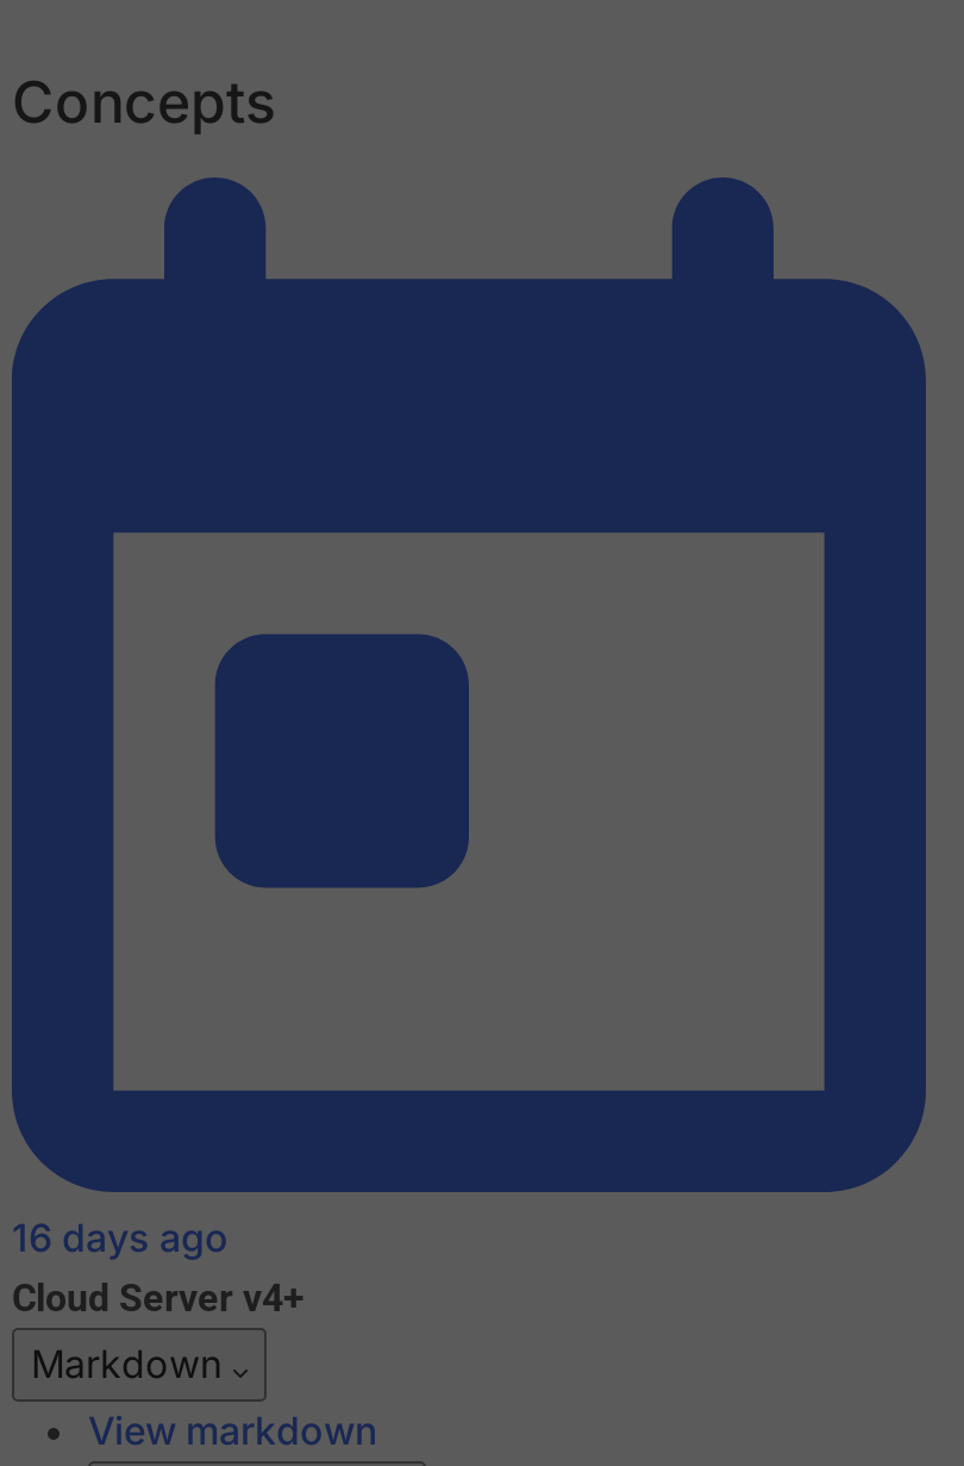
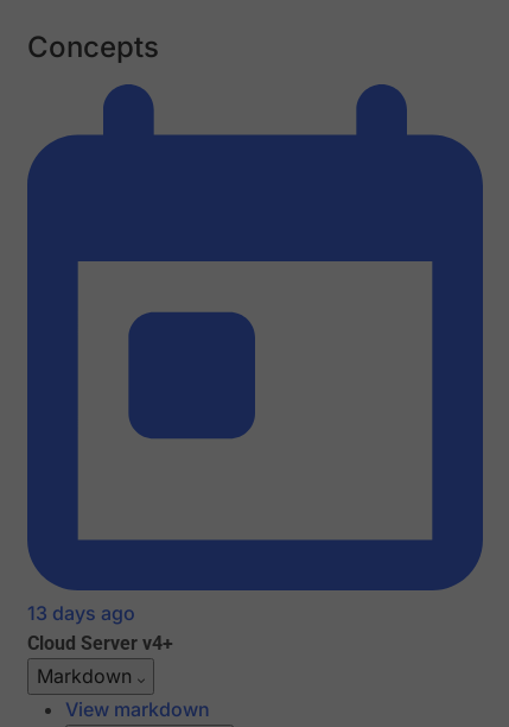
[12,1215,229,1262] 16 days ago -> [27,602,135,625] 13 days ago

